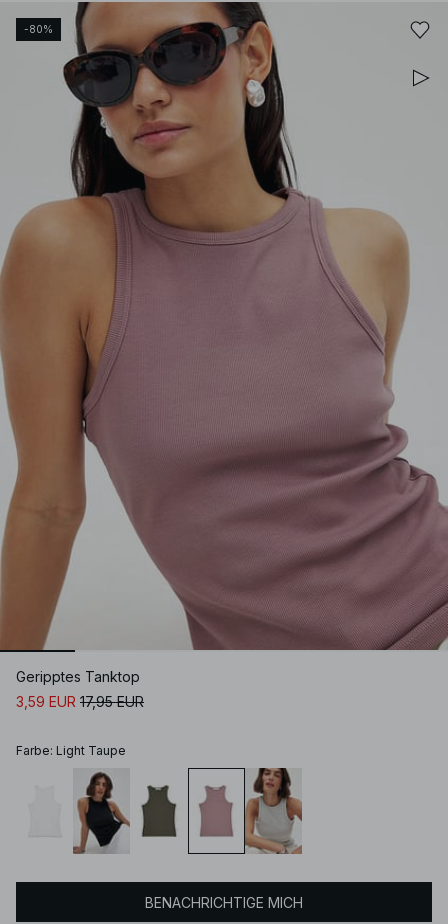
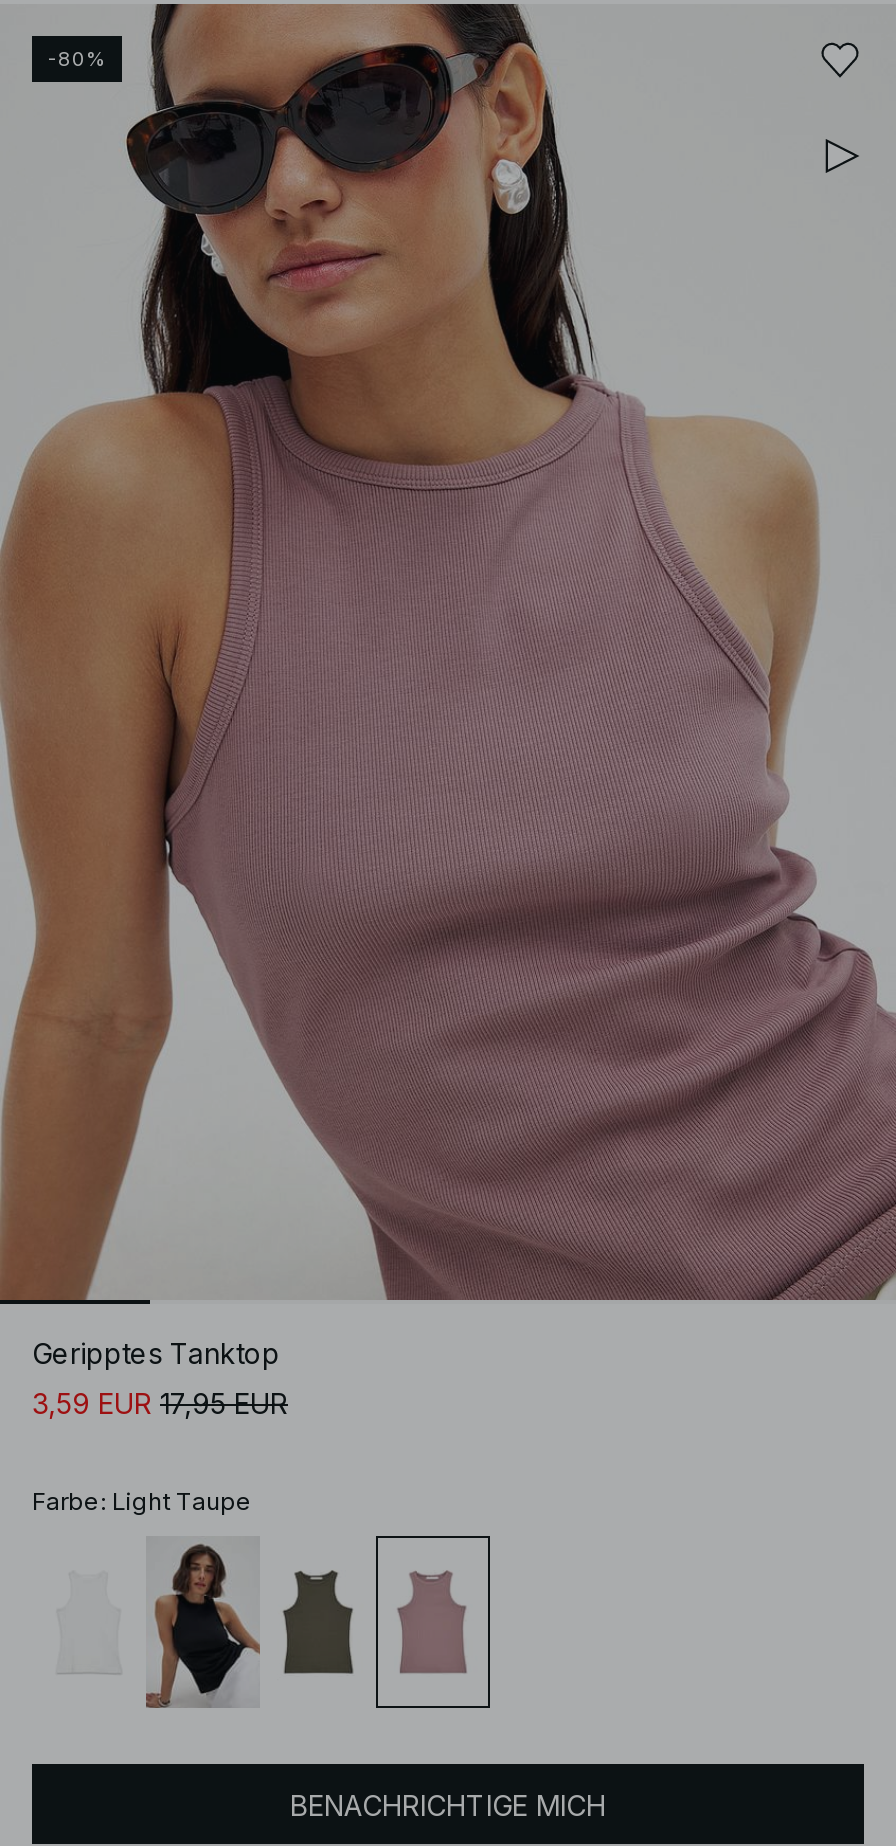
[244,767,303,855] [image] -> none

